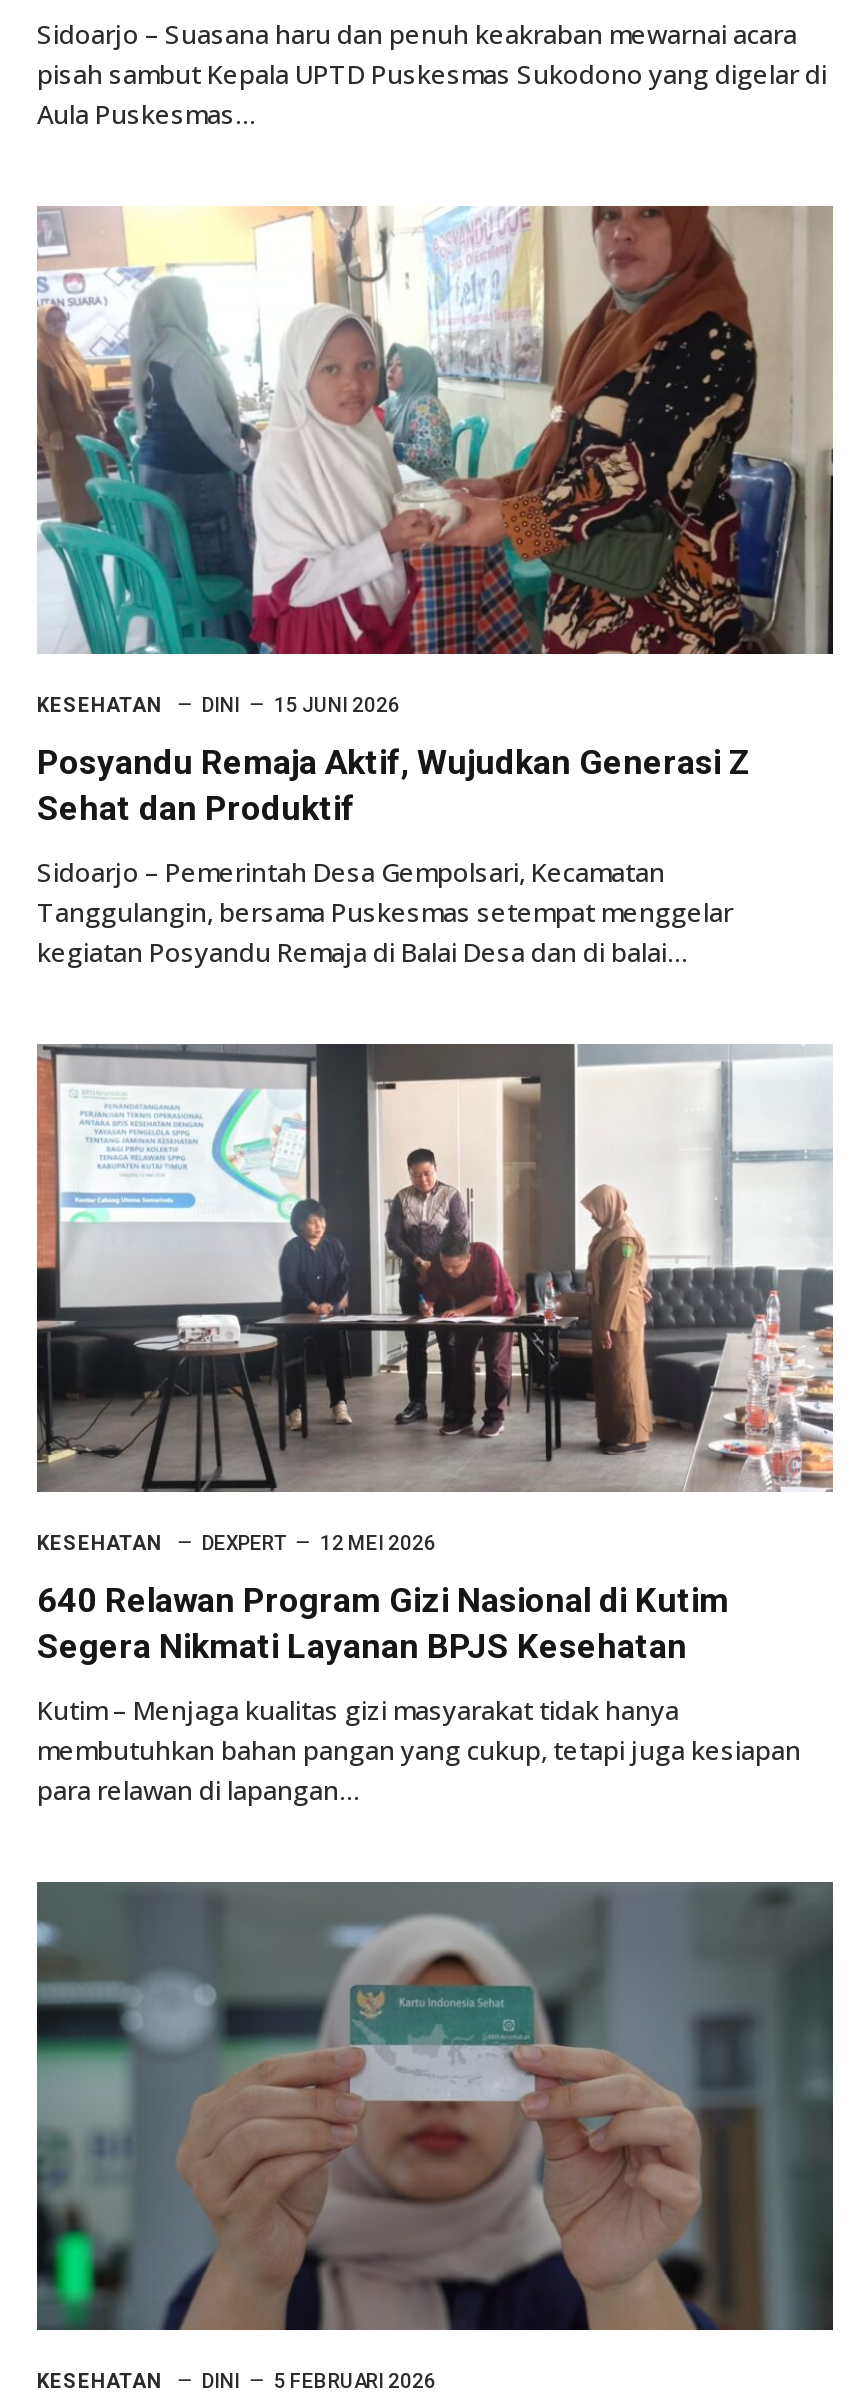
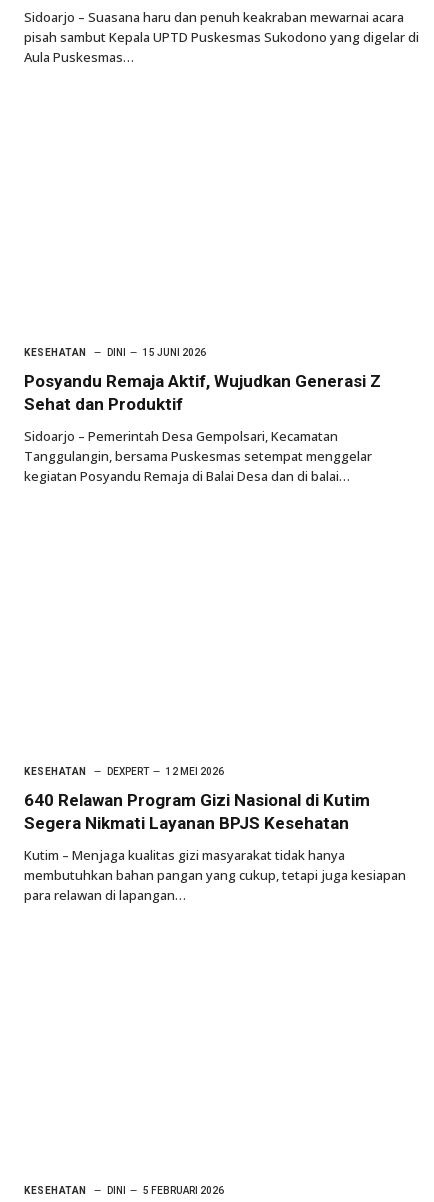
[35,204,835,656] [image] -> none
[35,1042,835,1494] [image] -> none
[35,1880,835,2332] [image] -> none

